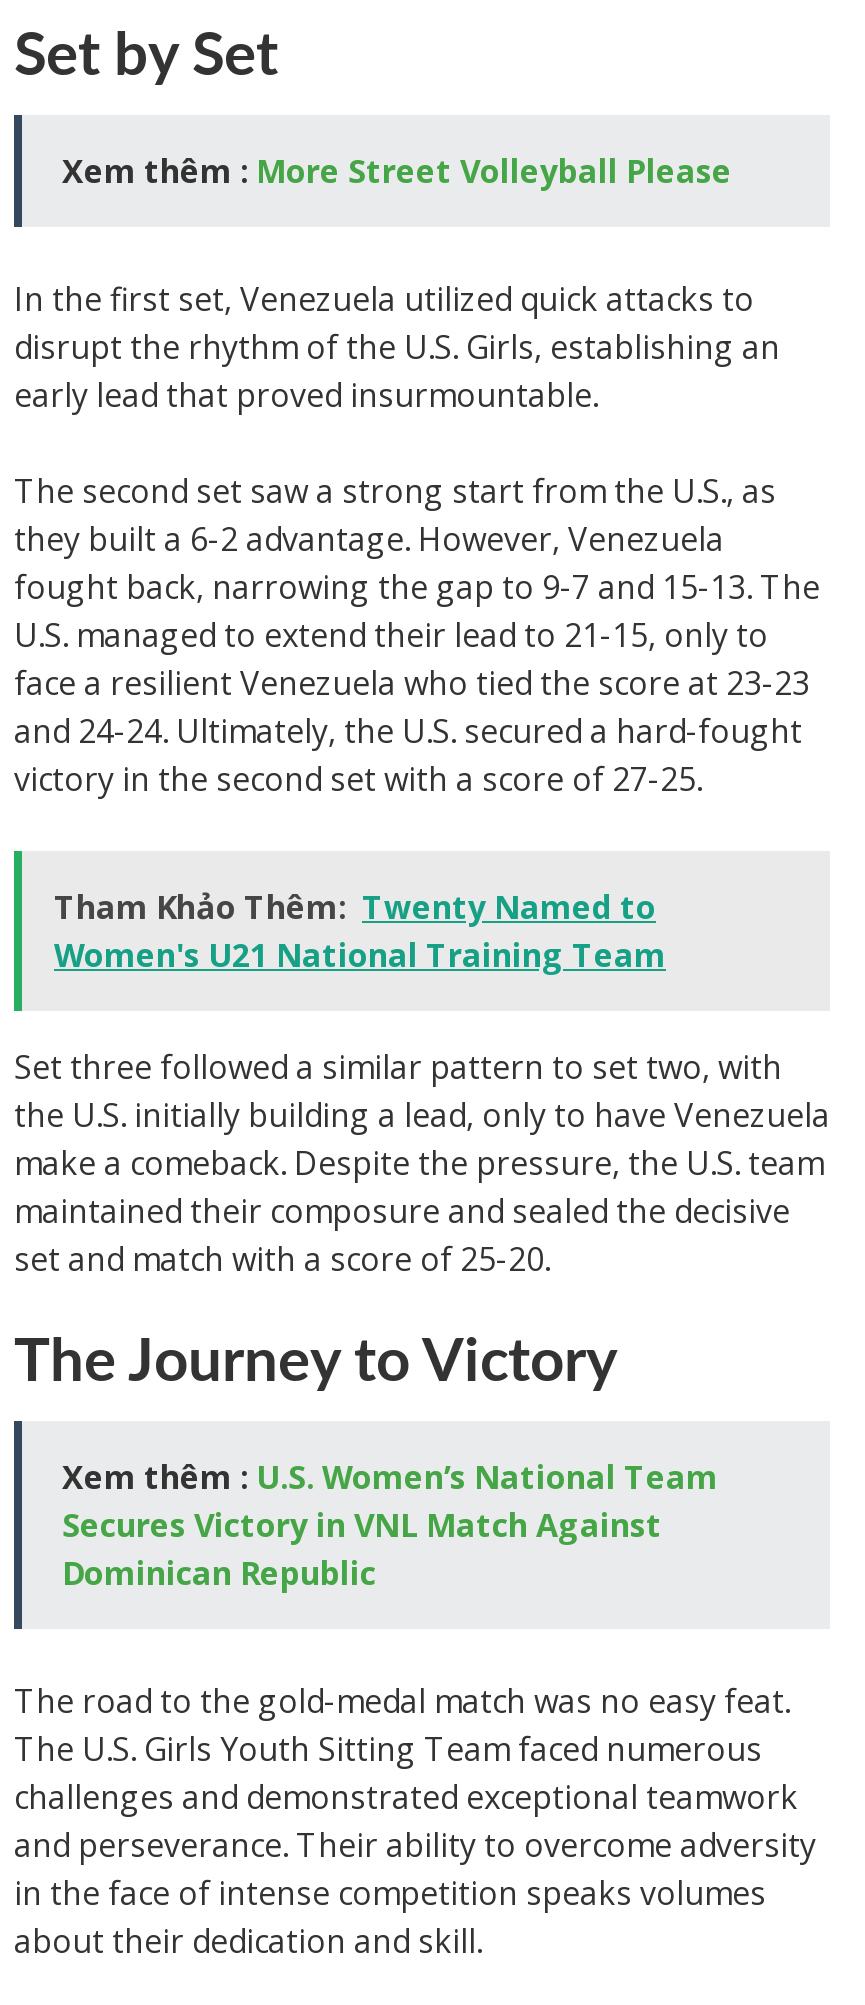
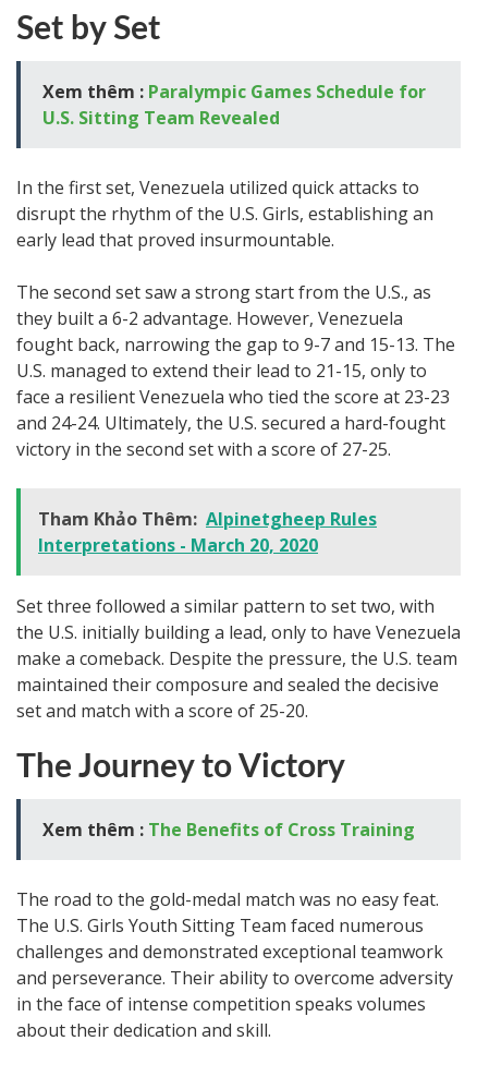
[62,149,732,193] Xem thêm : More Street Volleyball Please -> [42,80,426,130] Xem thêm : Paralympic Games Schedule for | U.S. Sitting Team Revealed
moved [14,277,820,801] -> [16,176,455,461]: In the first set, Venezuela utilized quick attacks to | disrupt the rhythm of the U.S. Girls, establishing an | early lead that proved insurmountable. | ... | and 24-24. Ultimately, the U.S. secured a hard-fought | victory in the second set with a score of 27-25.
[54,885,666,977] Tham Khảo Thêm: Twenty Named to | Women's U21 National Training Team -> [38,507,377,557] Tham Khảo Thêm: Alpinetgheep Rules | Interpretations - March 20, 2020
moved [14,1045,830,1393] -> [16,594,461,784]: Set three followed a similar pattern to set two, with | the U.S. initially building a lead, only to have Venezuela | make a comeback. Despite the pressure, the U.S. team | maintained their composure and sealed the decisive | set and match with a score of 25-20. | The Journey to Victory
[62,1455,718,1595] Xem thêm : U.S. Women’s National Team | Secures Victory in VNL Match Against | Dominican Republic -> [42,818,415,842] Xem thêm : The Benefits of Cross Training

